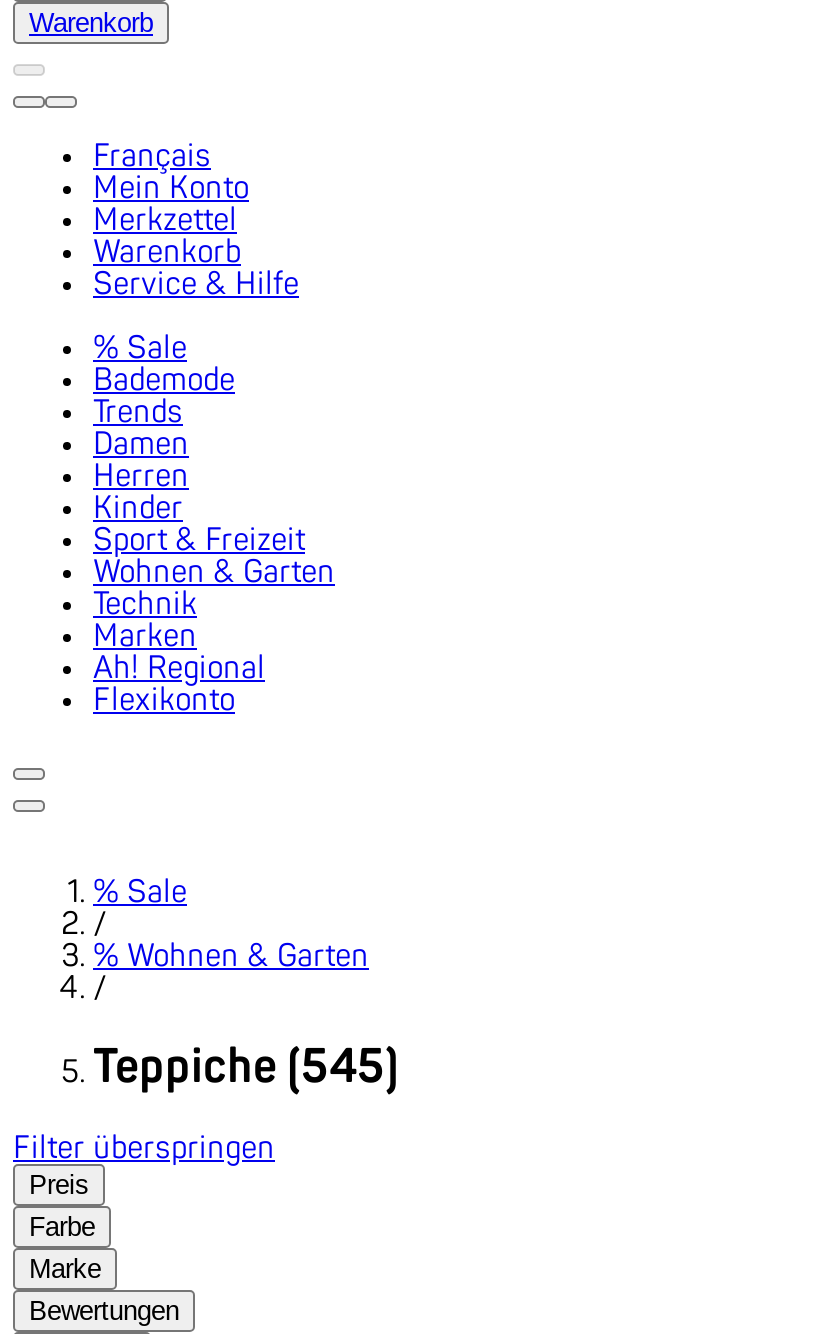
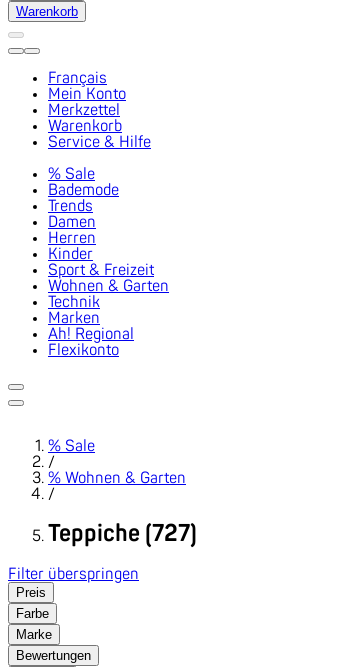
[93,1044,399,1092] Teppiche (545) -> [48,522,197,546] Teppiche (727)

